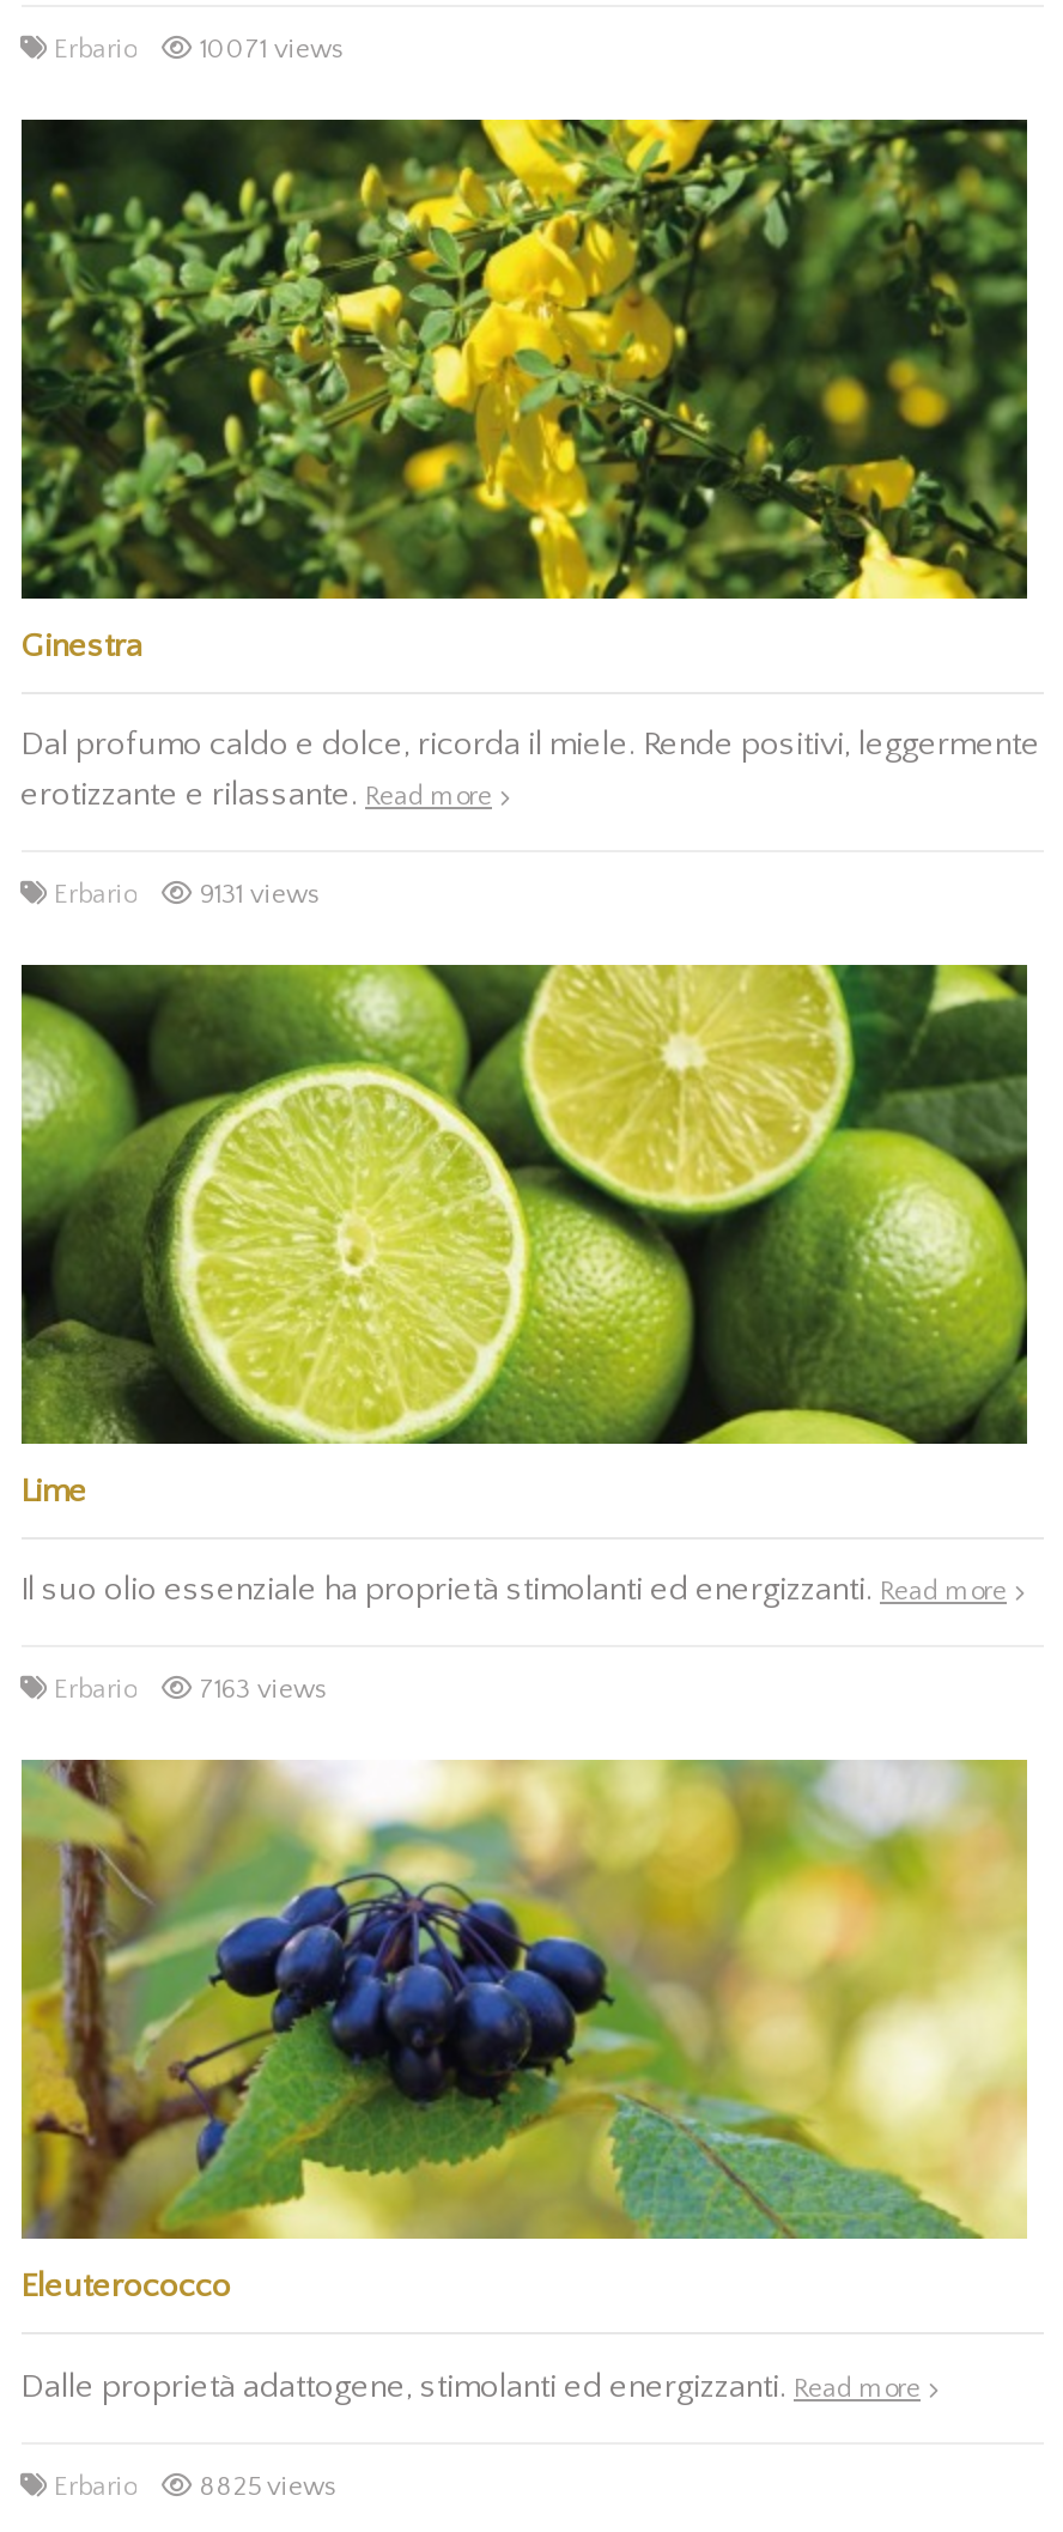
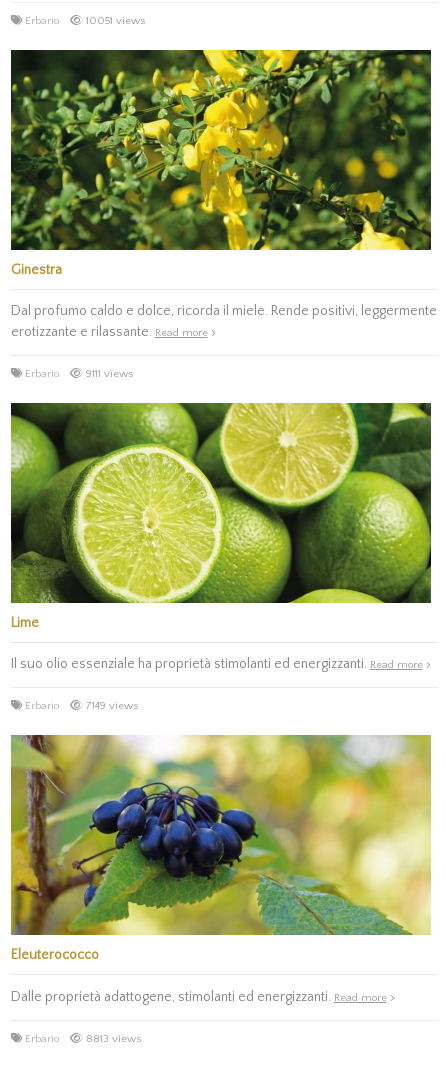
[200,36,344,64] 10071 views -> [85,15,144,27] 10051 views
[200,881,320,910] 9131 views -> [85,368,132,380] 9111 views
[200,1677,327,1706] 7163 views -> [85,700,137,712] 7149 views
[200,2472,336,2501] 8825 views -> [85,1033,140,1045] 8813 views

